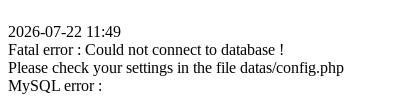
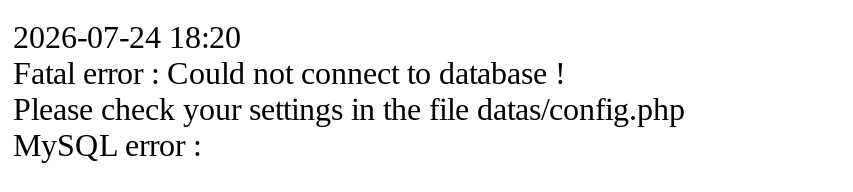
[8,23,121,40] 2026-07-22 11:49 -> [13,20,241,54] 2026-07-24 18:20

